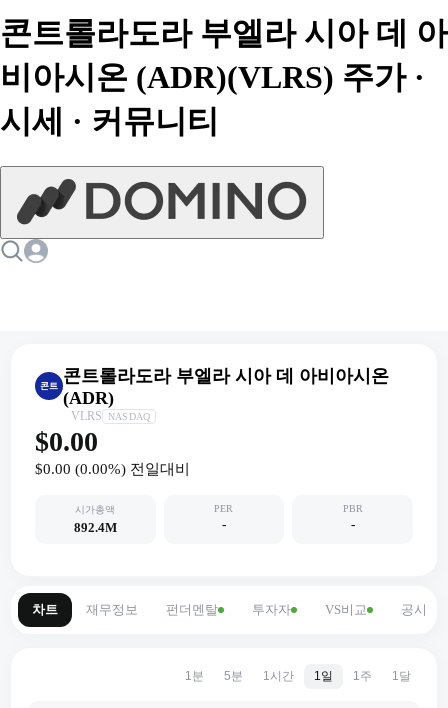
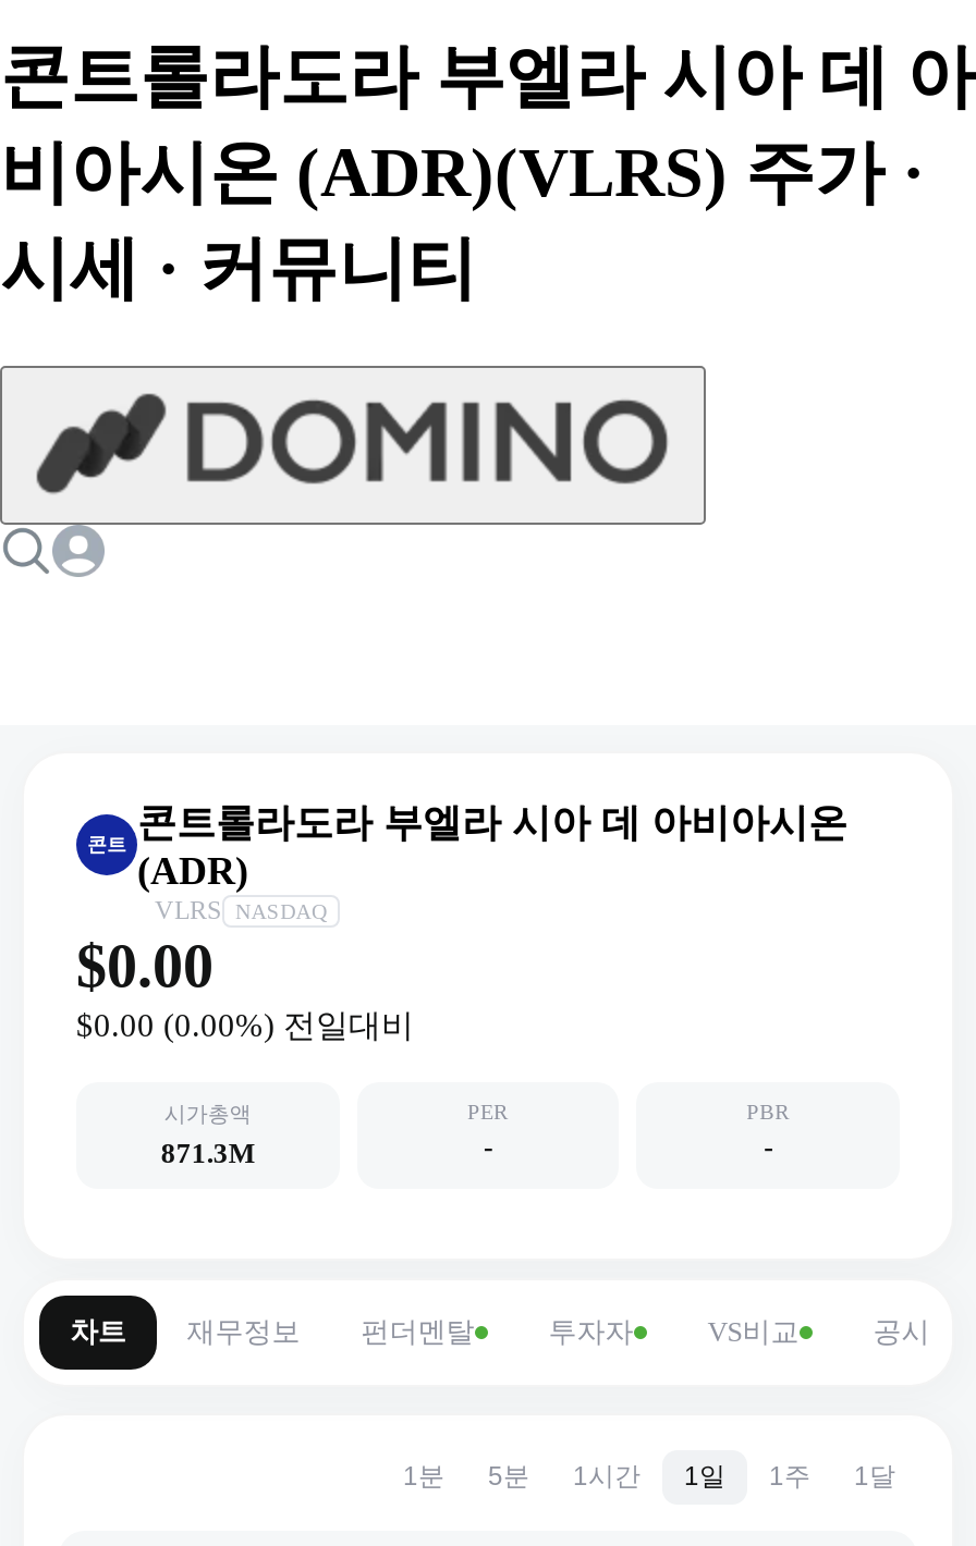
[74,520,117,535] 892.4M -> [161,1136,254,1169] 871.3M

